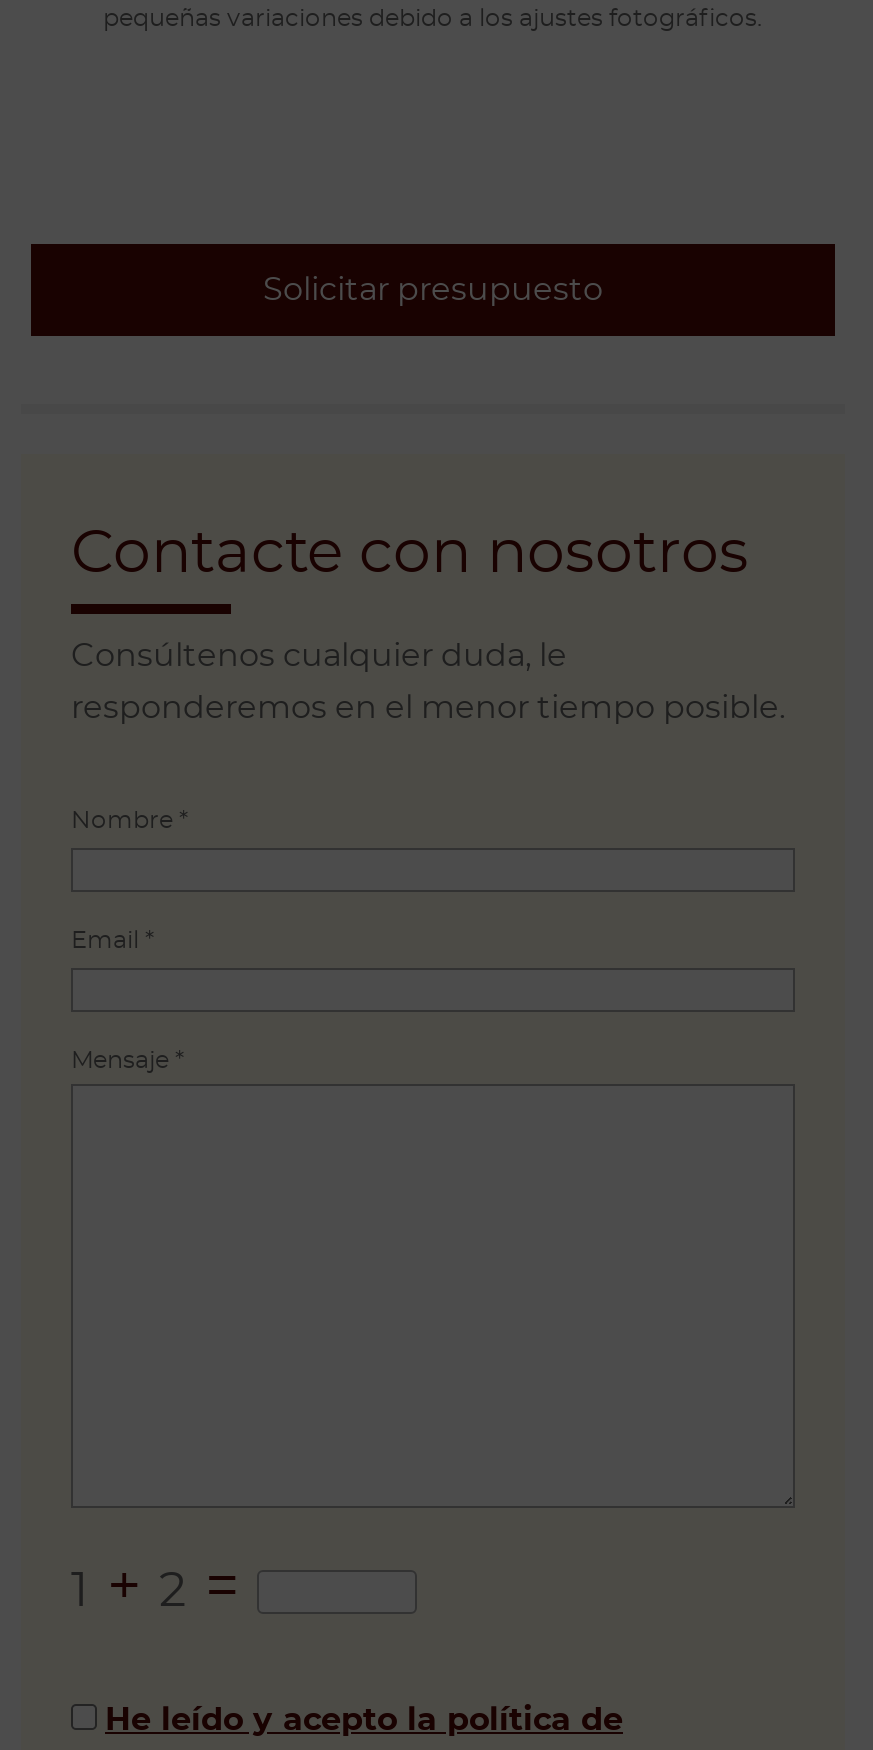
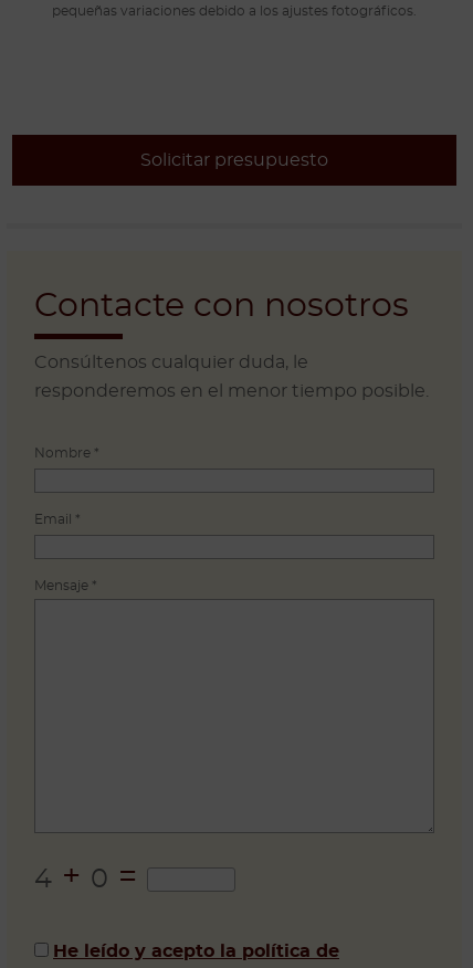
[71,1558,239,1618] 1 + 2 = -> [34,861,137,894] 4 + 0 =

